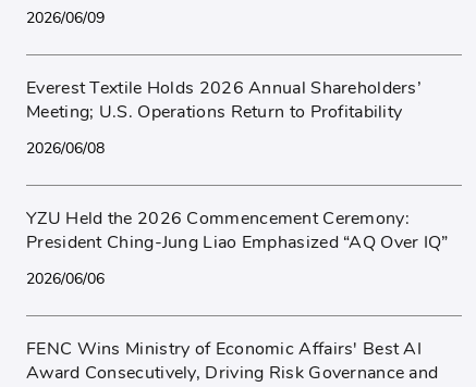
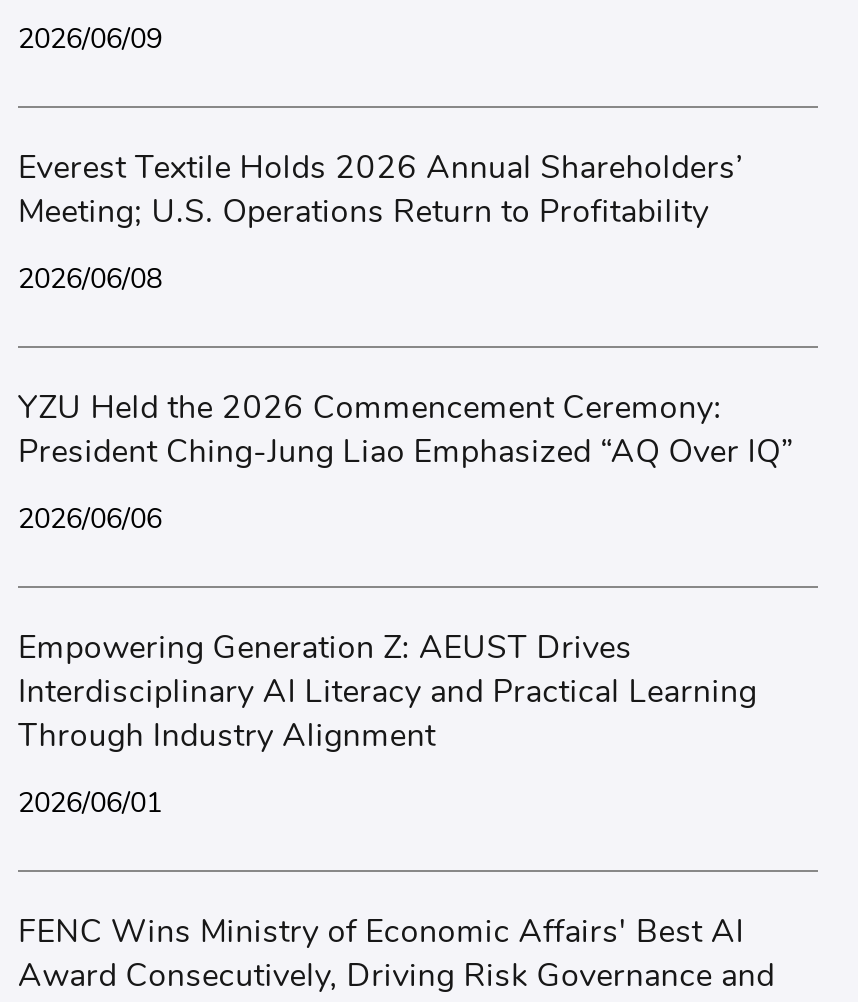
none -> [18,633,757,819] Empowering Generation Z: AEUST Drives | Interdisciplinary AI Literacy and Practical Learning | Through Industry Alignment | 2026/06/01

